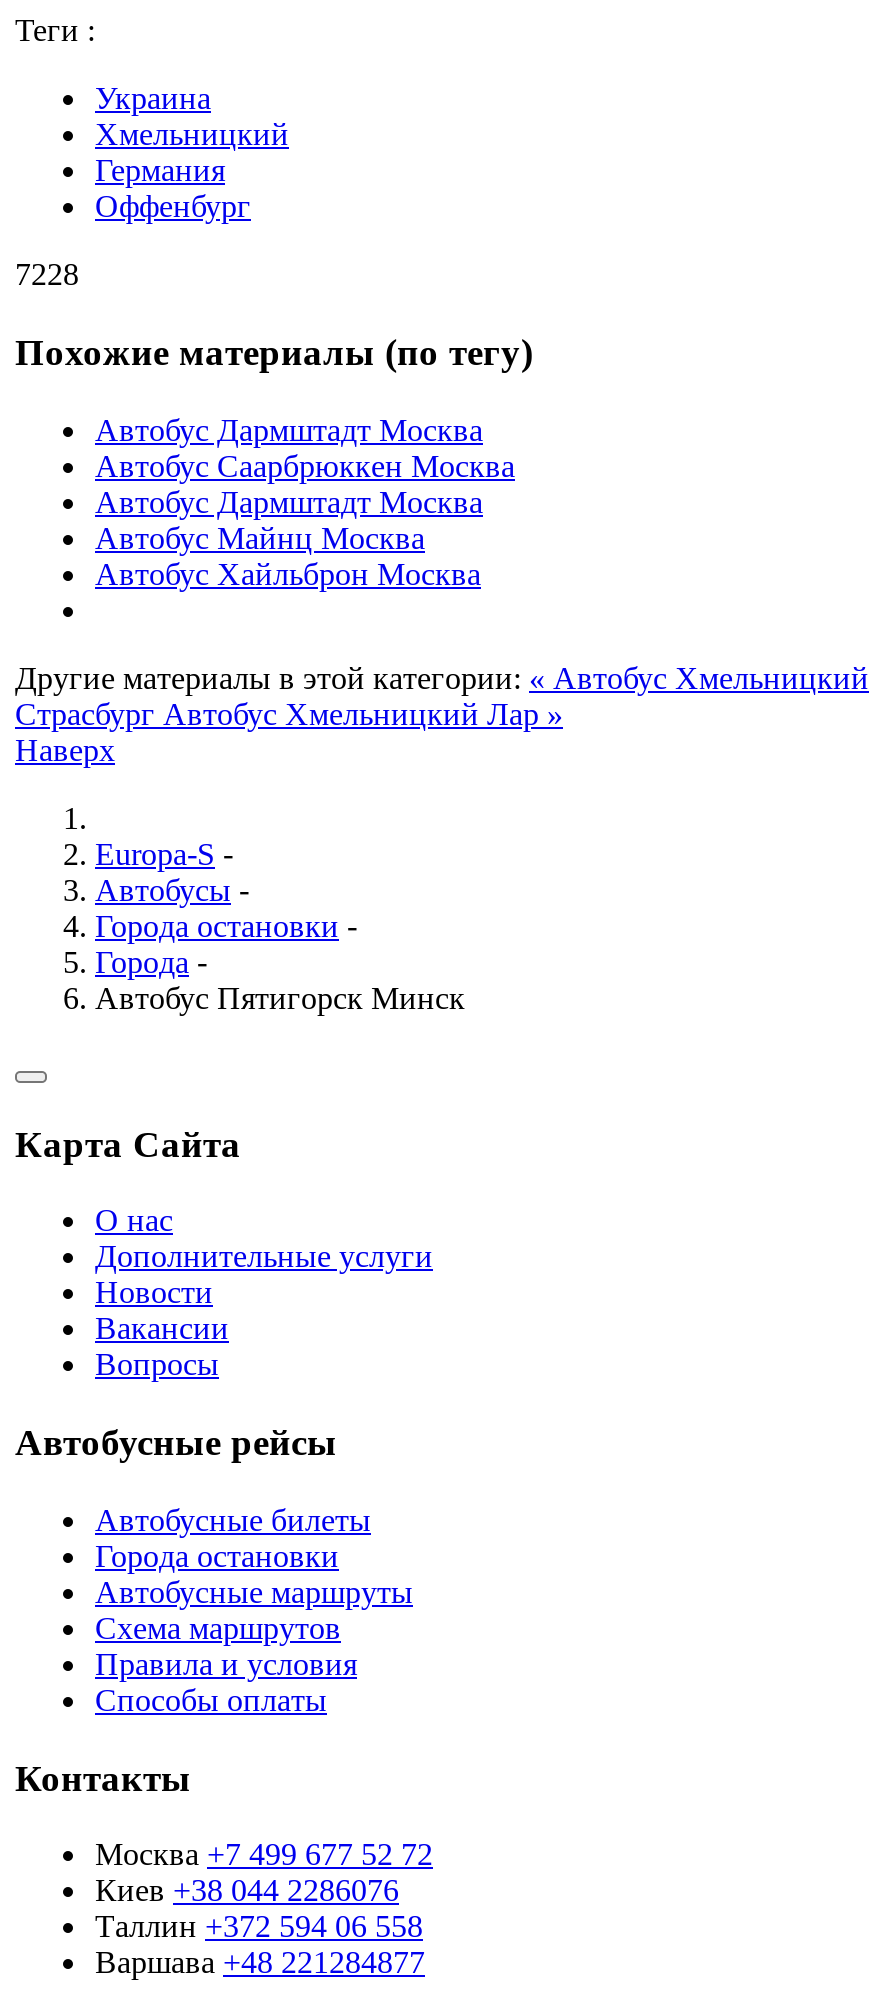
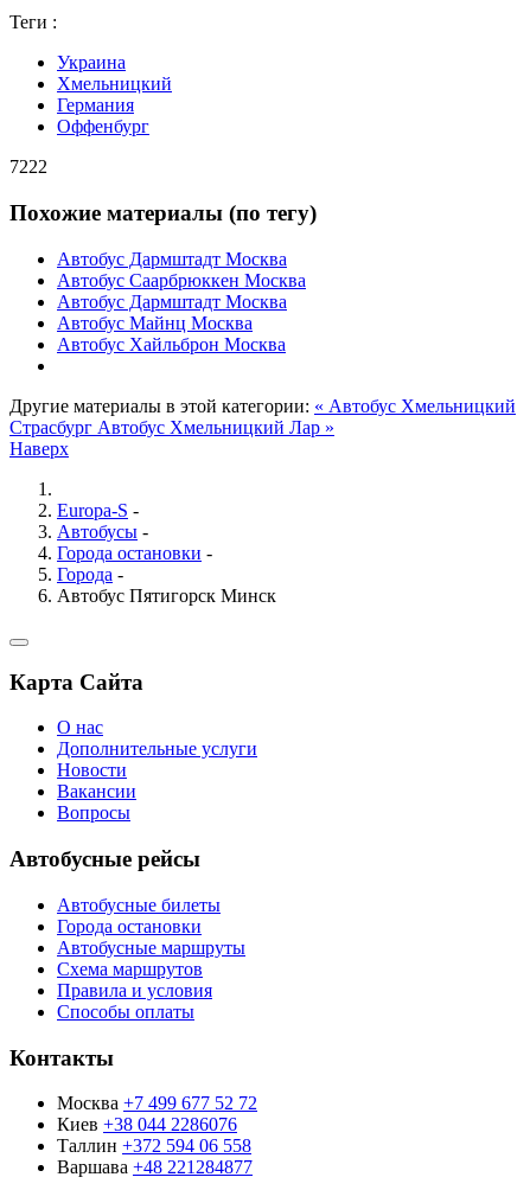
[15,258,79,292] 7228 -> [9,157,47,177] 7222

